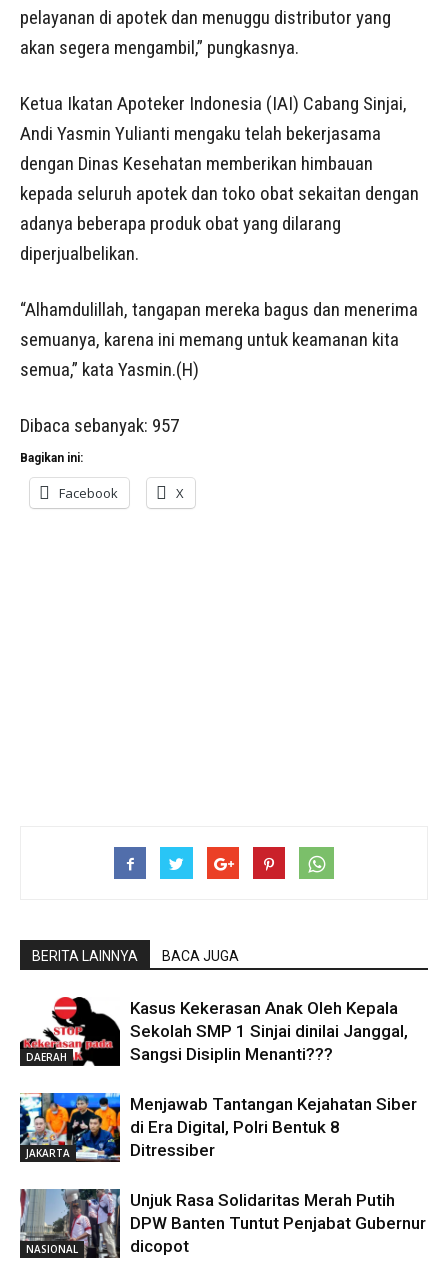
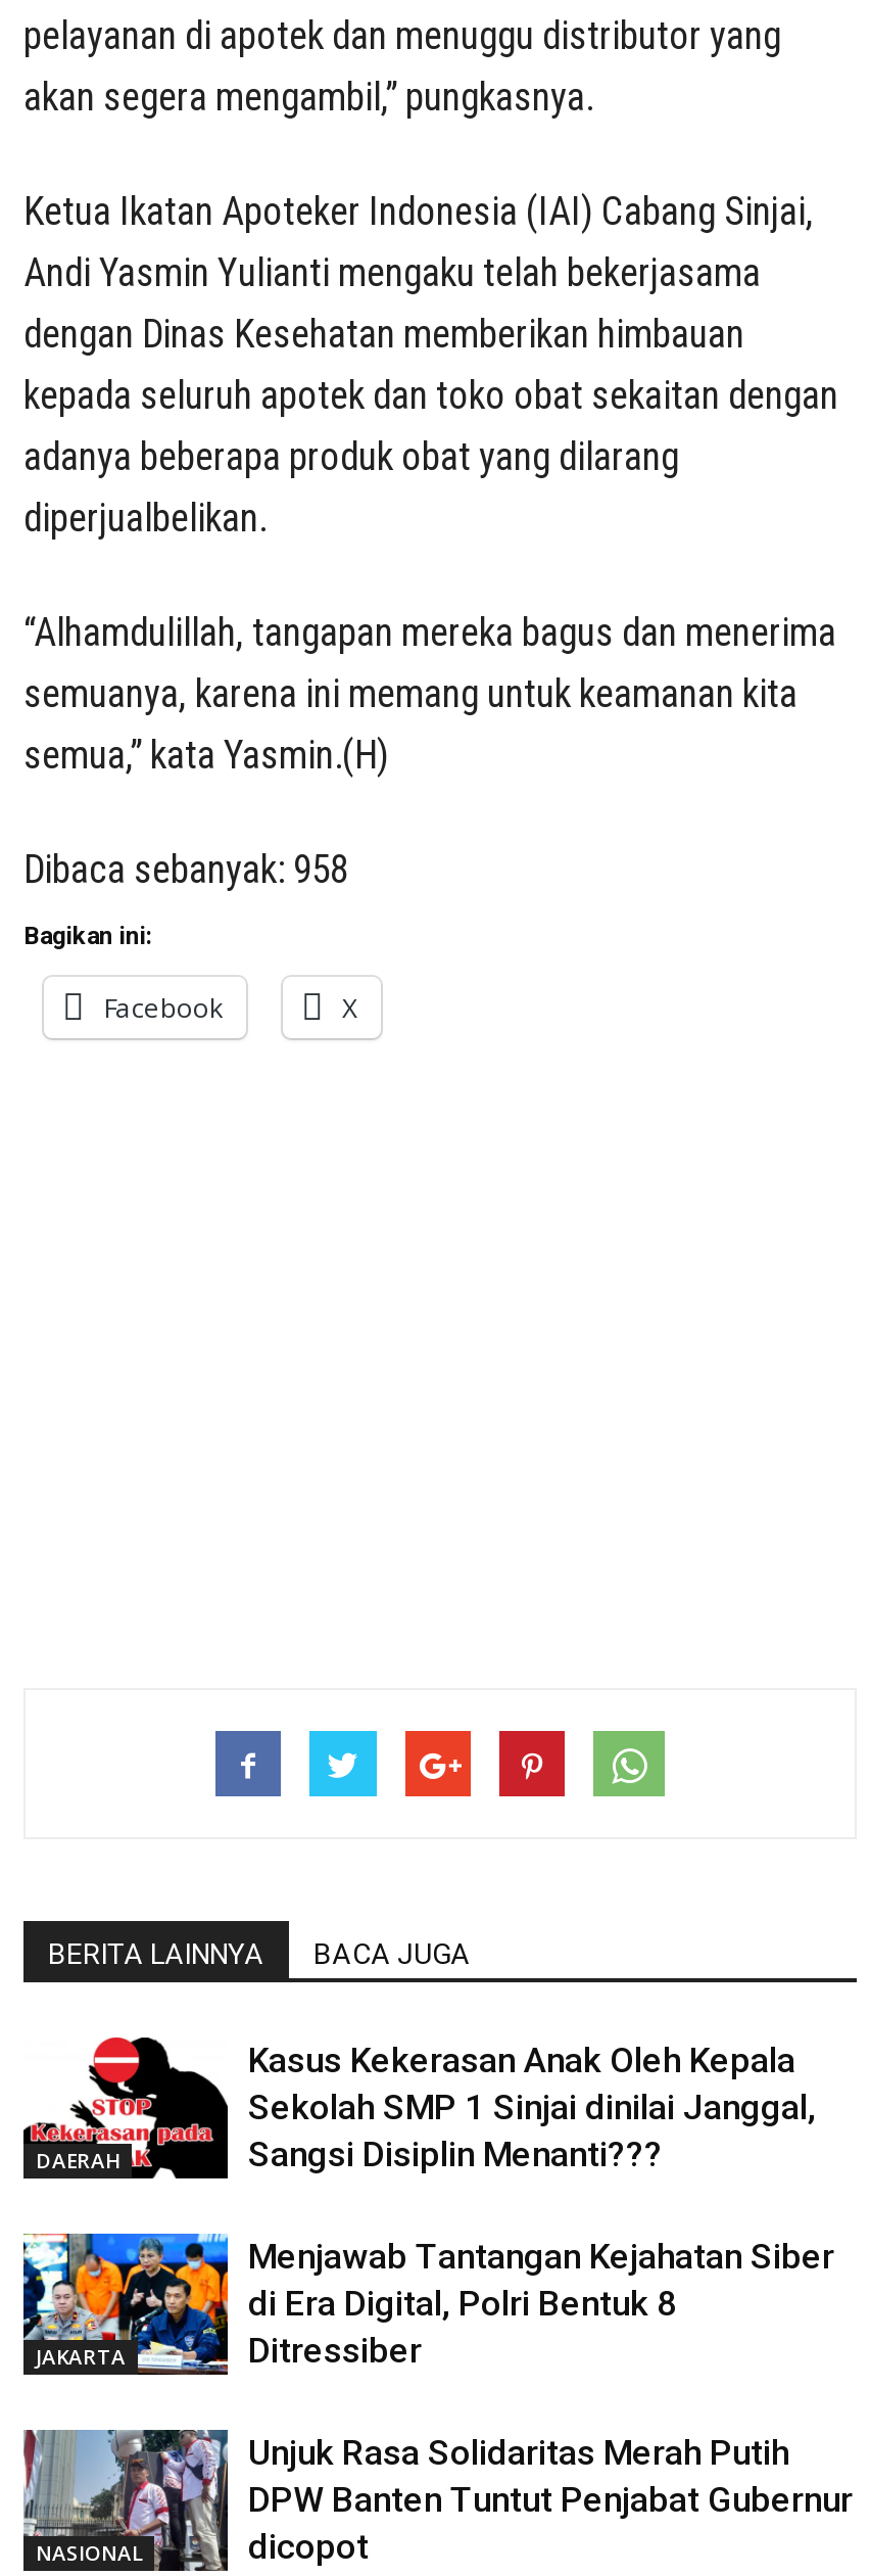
[20,414,179,437] Dibaca sebanyak: 957 -> [23,846,348,893] Dibaca sebanyak: 958

